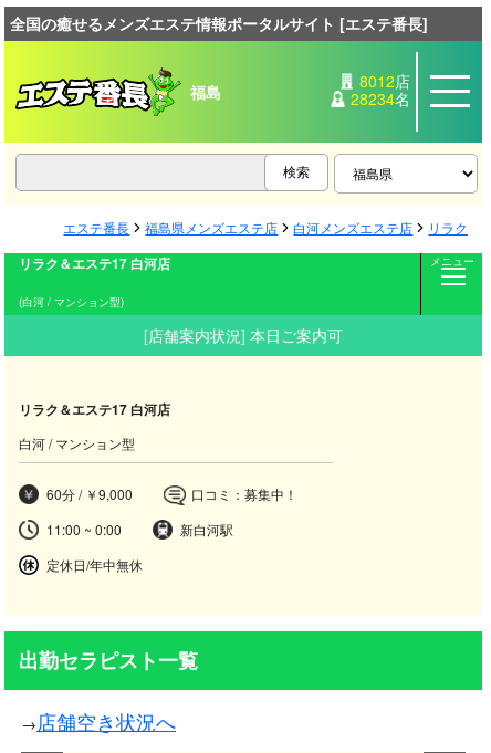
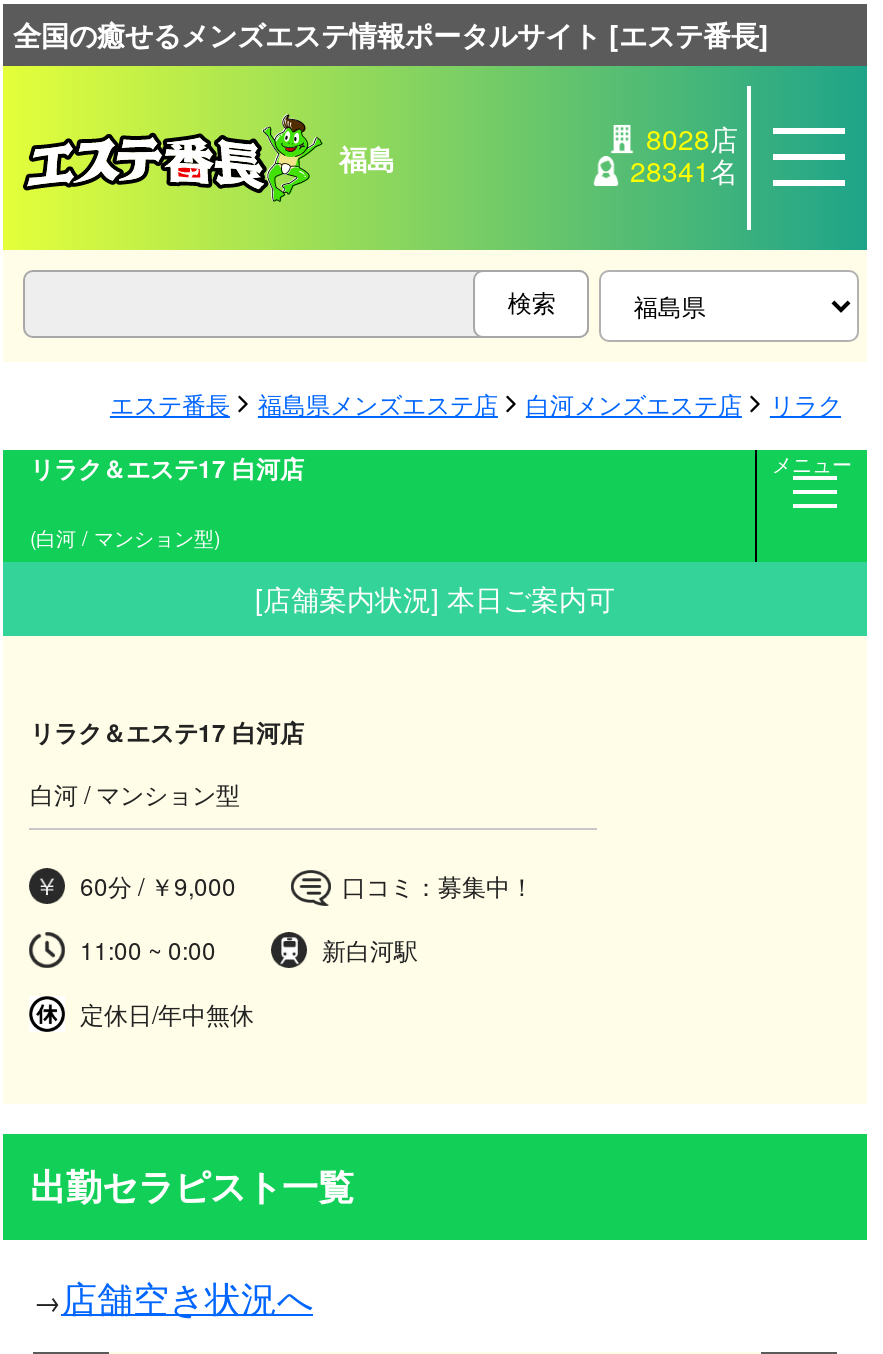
[360,70,411,92] 8012店 -> [646,118,738,158] 8028店
[351,87,411,109] 28234名 -> [630,150,738,190] 28341名

